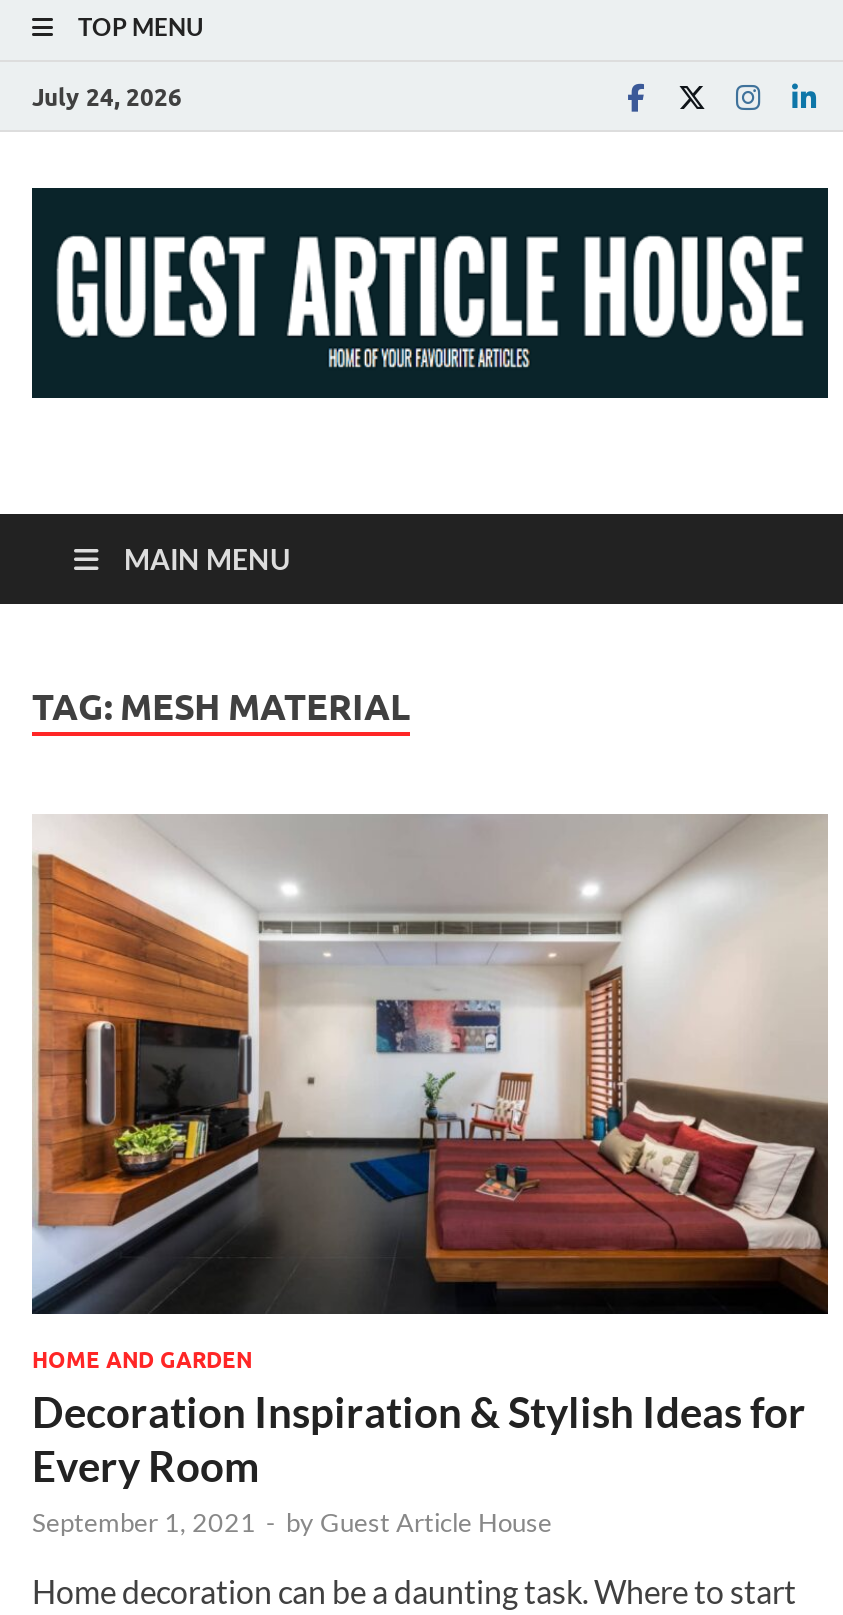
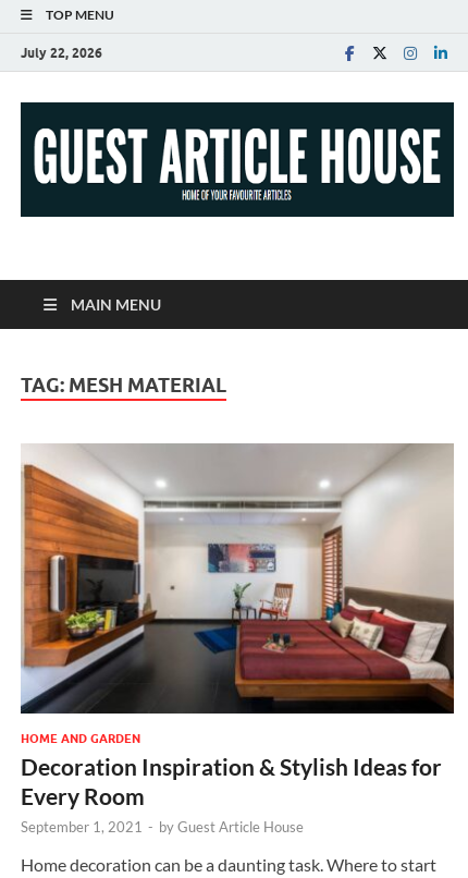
[32,81,182,111] July 24, 2026 -> [21,44,102,60] July 22, 2026

